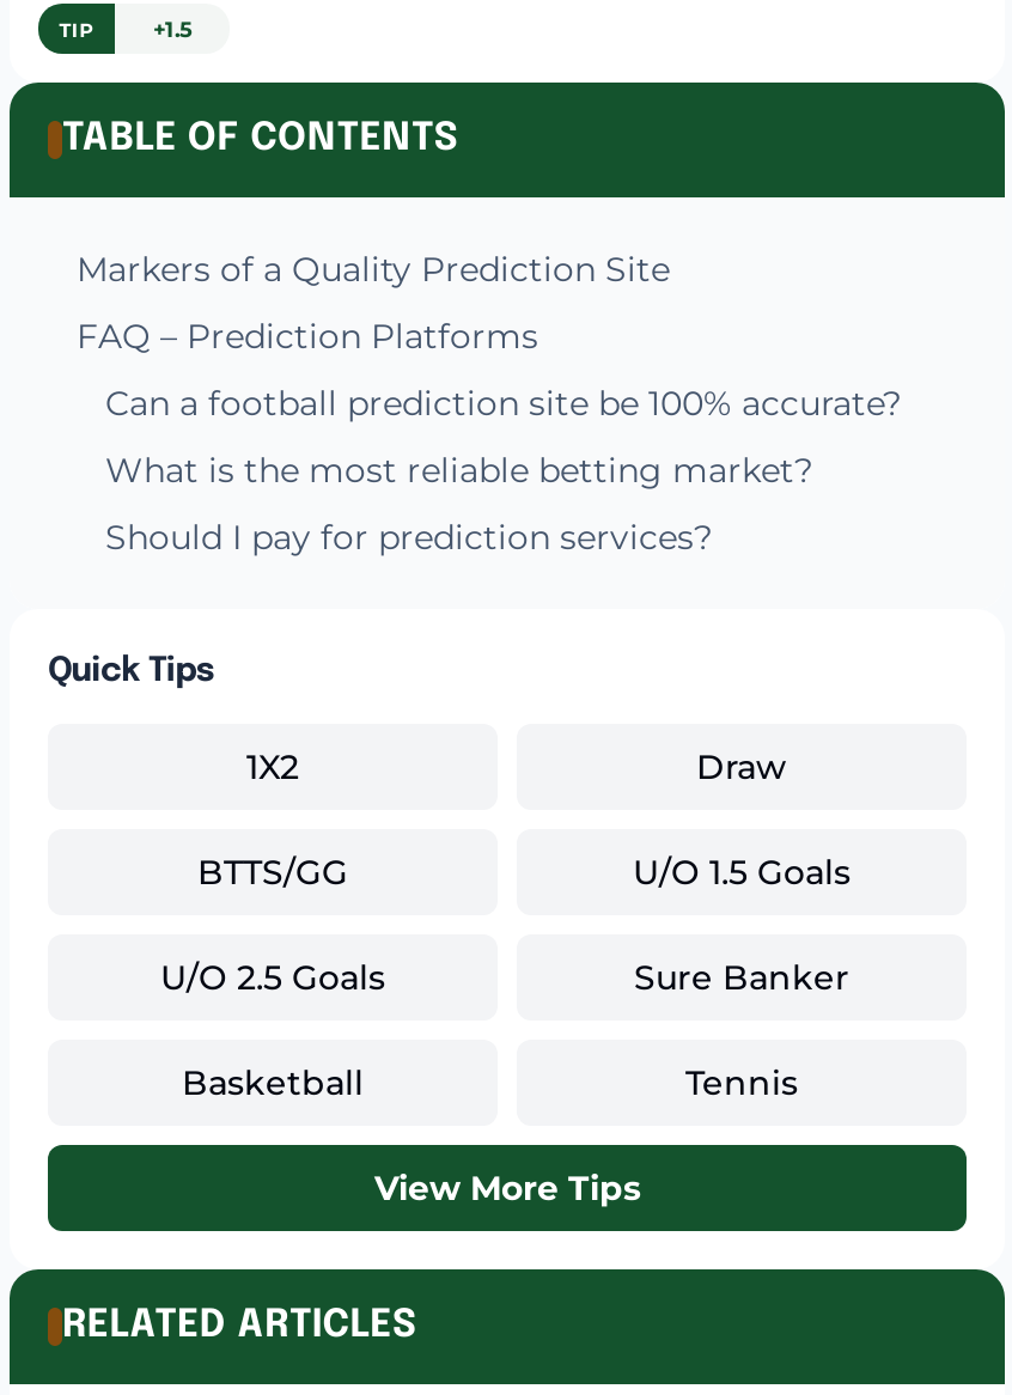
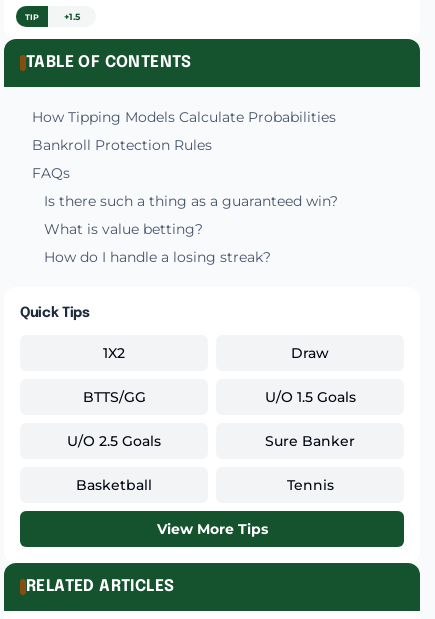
[77,248,902,559] Markers of a Quality Prediction Site | FAQ – Prediction Platforms | Can a football prediction site be 100% accurate? | What is the most reliable betting market? | Should I pay for prediction services? -> [32,108,338,266] How Tipping Models Calculate Probabilities | Bankroll Protection Rules | FAQs | Is there such a thing as a guaranteed win? | What is value betting? | How do I handle a losing streak?

